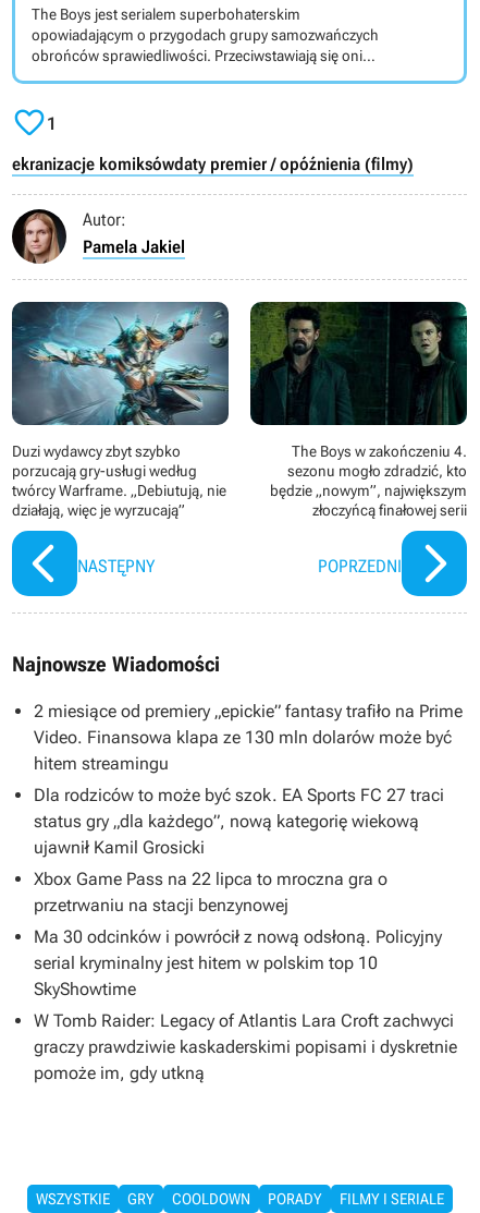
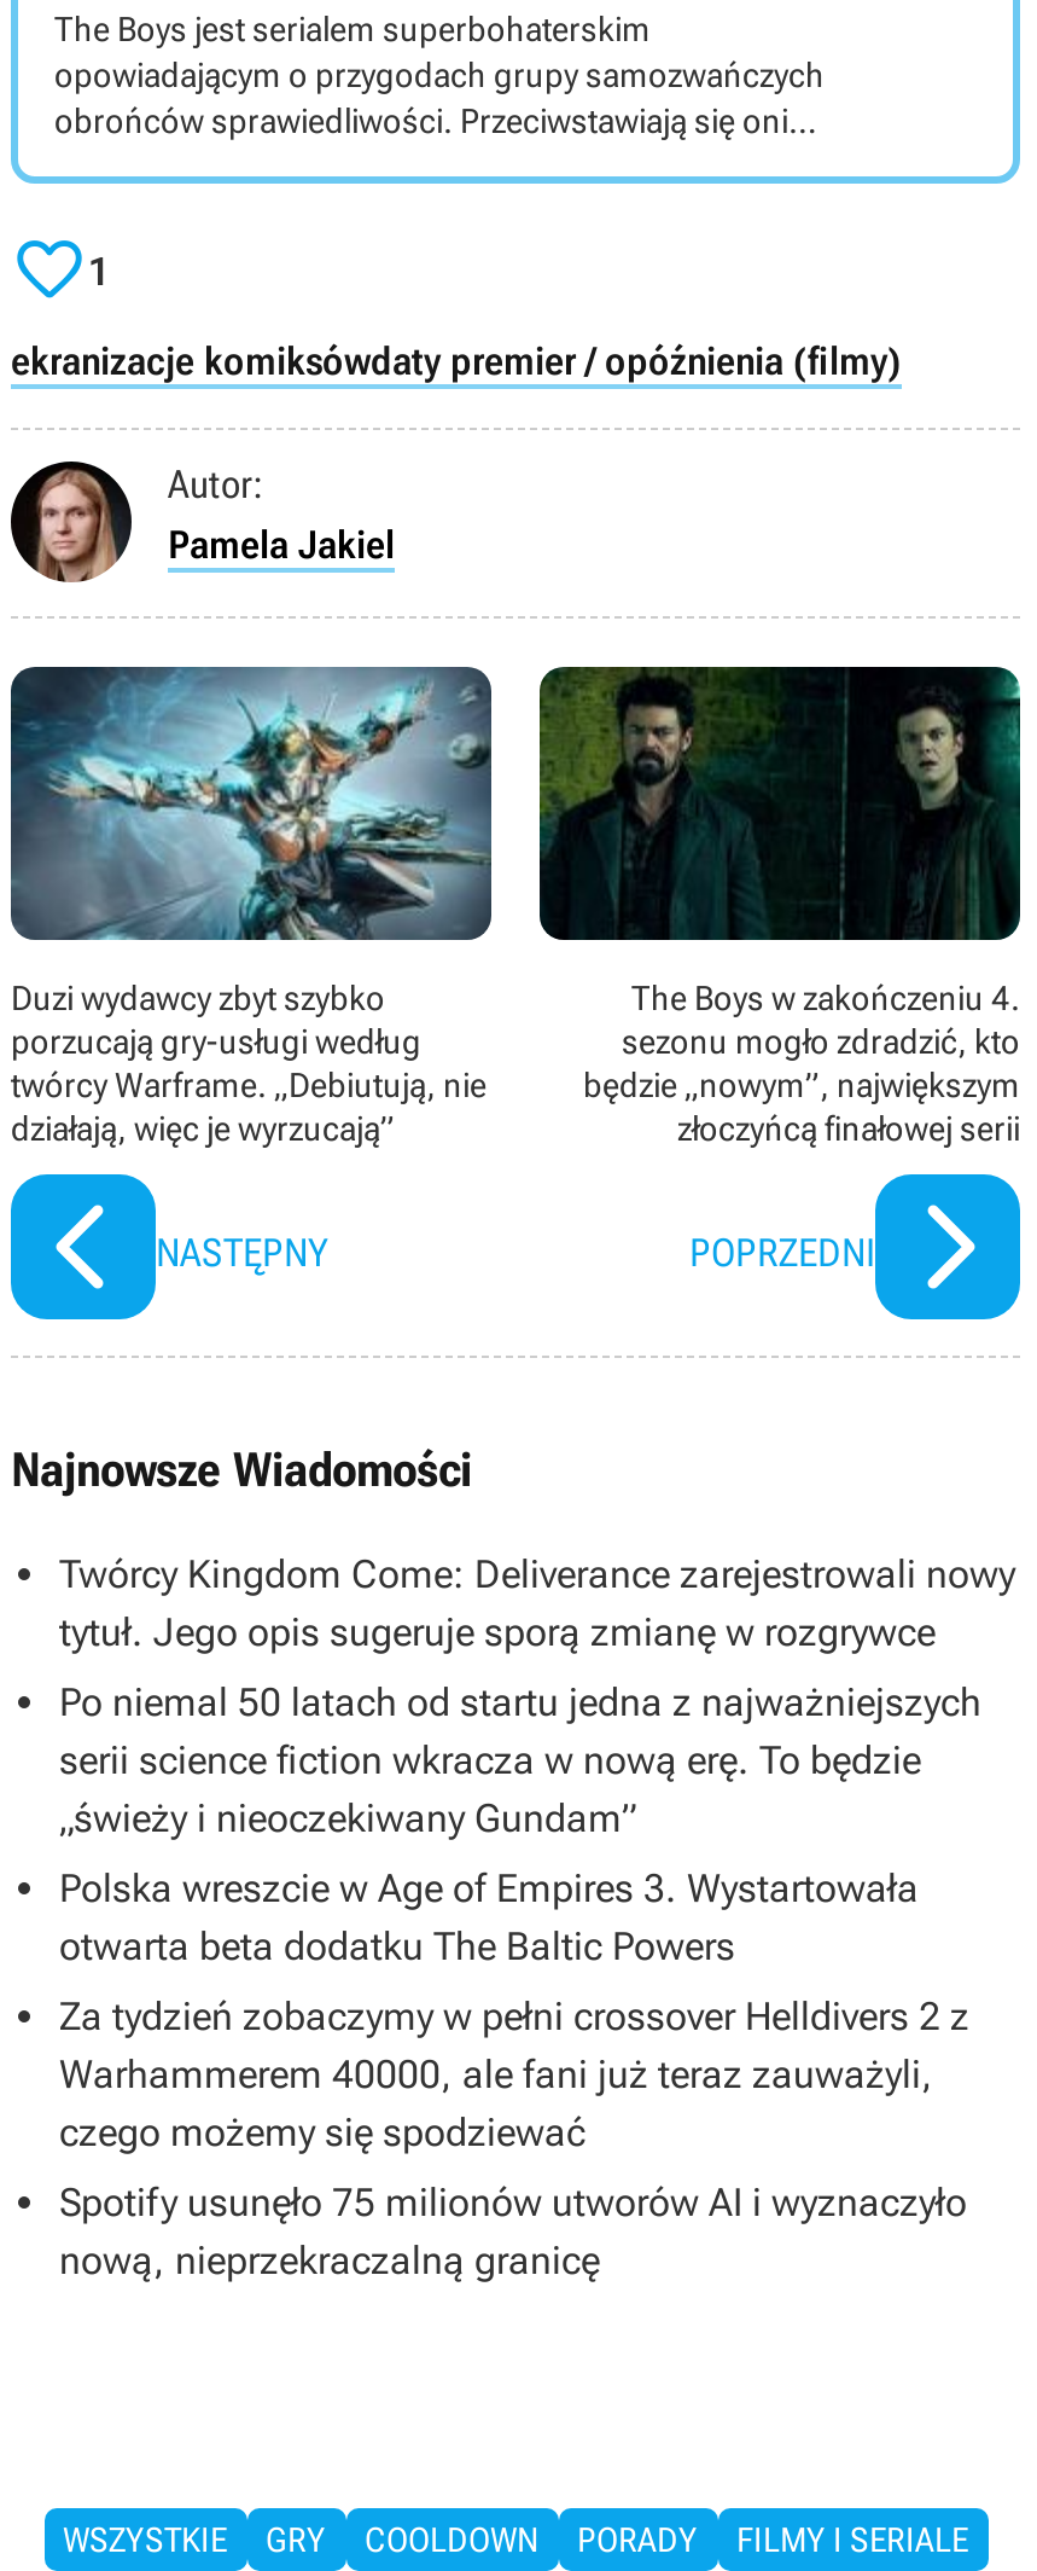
[34,700,463,773] 2 miesiące od premiery „epickie” fantasy trafiło na Prime | Video. Finansowa klapa ze 130 mln dolarów może być | hitem streamingu -> [59,1550,1015,1654] Twórcy Kingdom Come: Deliverance zarejestrowali nowy | tytuł. Jego opis sugeruje sporą zmianę w rozgrywce
[34,784,444,857] Dla rodziców to może być szok. EA Sports FC 27 traci | status gry „dla każdego”, nową kategorię wiekową | ujawnił Kamil Grosicki -> [59,1678,981,1840] Po niemal 50 latach od startu jedna z najważniejszych | serii science fiction wkracza w nową erę. To będzie | „świeży i nieoczekiwany Gundam”
[34,868,387,915] Xbox Game Pass na 22 lipca to mroczna gra o | przetrwaniu na stacji benzynowej -> [59,1864,919,1968] Polska wreszcie w Age of Empires 3. Wystartowała | otwarta beta dodatku The Baltic Powers
[34,926,442,999] Ma 30 odcinków i powrócił z nową odsłoną. Policyjny | serial kryminalny jest hitem w polskim top 10 | SkyShowtime -> [59,1992,969,2154] Za tydzień zobaczymy w pełni crossover Helldivers 2 z | Warhammerem 40000, ale fani już teraz zauważyli, | czego możemy się spodziewać
[34,1010,457,1083] W Tomb Raider: Legacy of Atlantis Lara Croft zachwyci | graczy prawdziwie kaskaderskimi popisami i dyskretnie | pomoże im, gdy utkną -> [59,2178,967,2282] Spotify usunęło 75 milionów utworów AI i wyznaczyło | nową, nieprzekraczalną granicę

